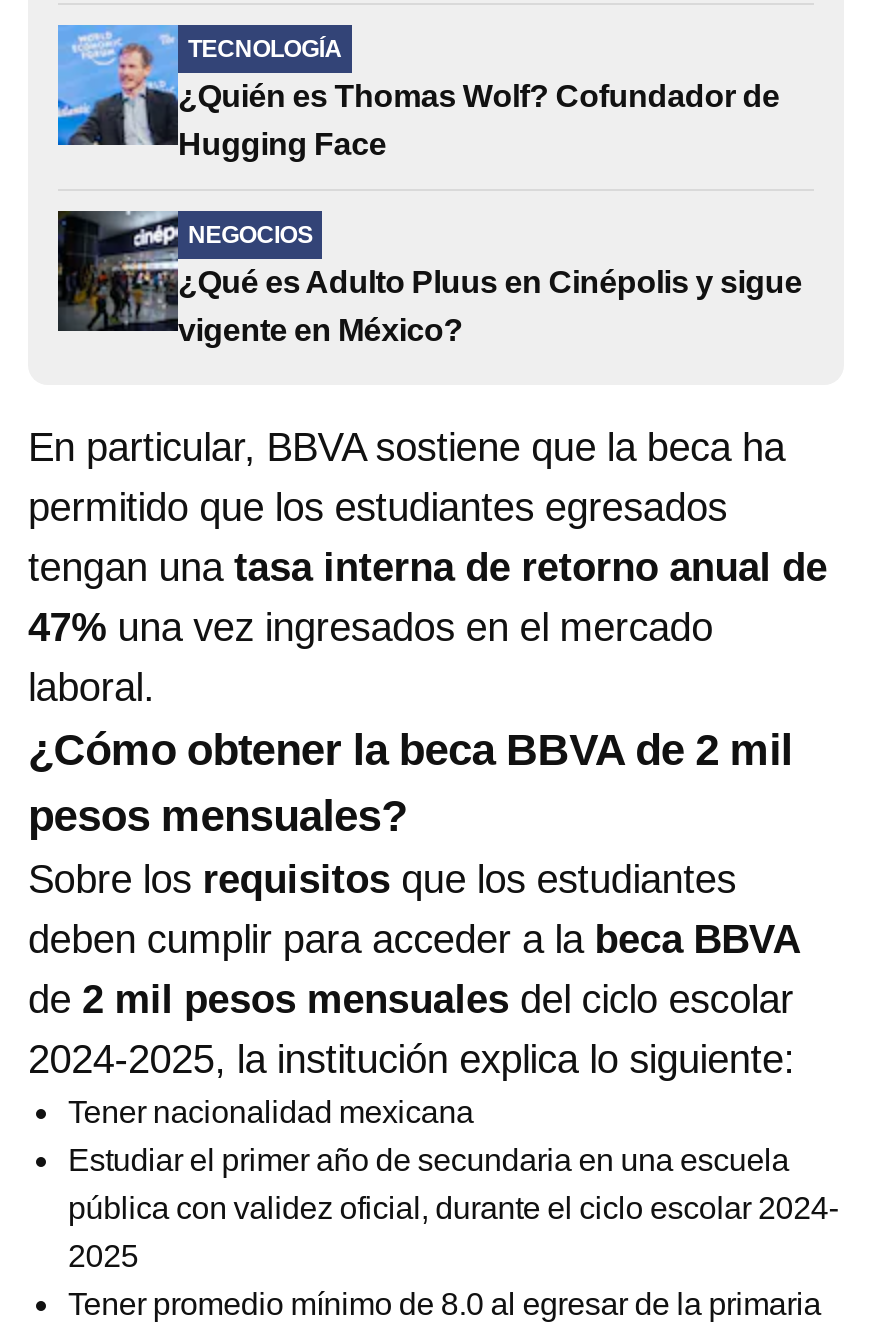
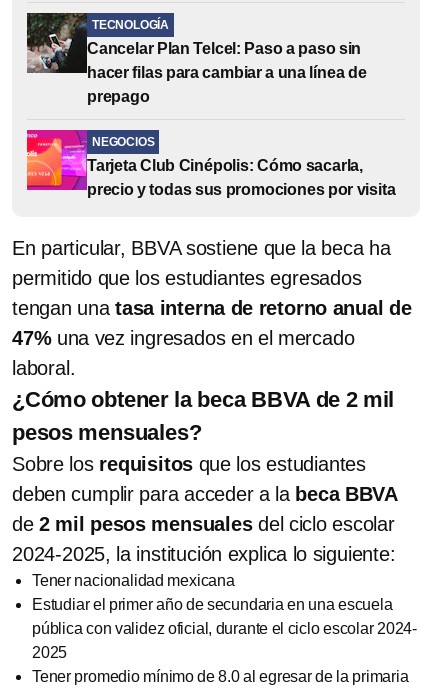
[56,23,780,160] [image] | ¿Quién es Thomas Wolf? Cofundador de | Hugging Face -> [26,12,366,104] [image] | Cancelar Plan Telcel: Paso a paso sin | hacer filas para cambiar a una línea de | prepago
[56,209,802,346] [image] | ¿Qué es Adulto Pluus en Cinépolis y sigue | vigente en México? -> [26,129,395,197] [image] | Tarjeta Club Cinépolis: Cómo sacarla, | precio y todas sus promociones por visita

